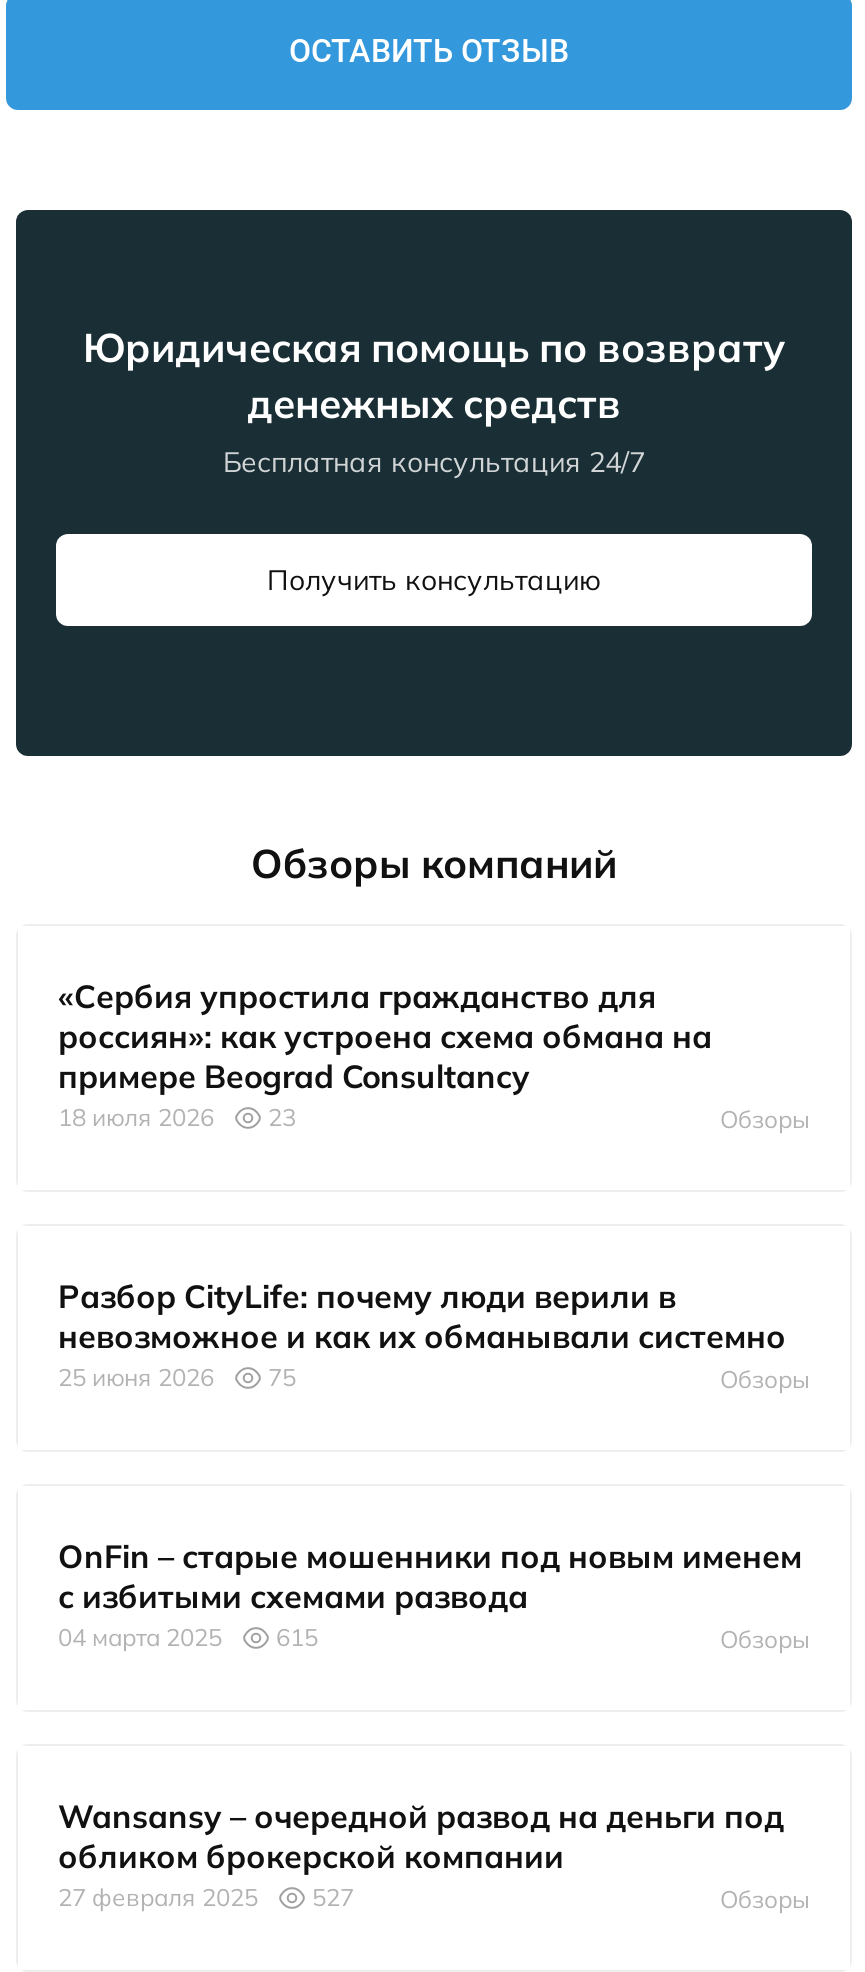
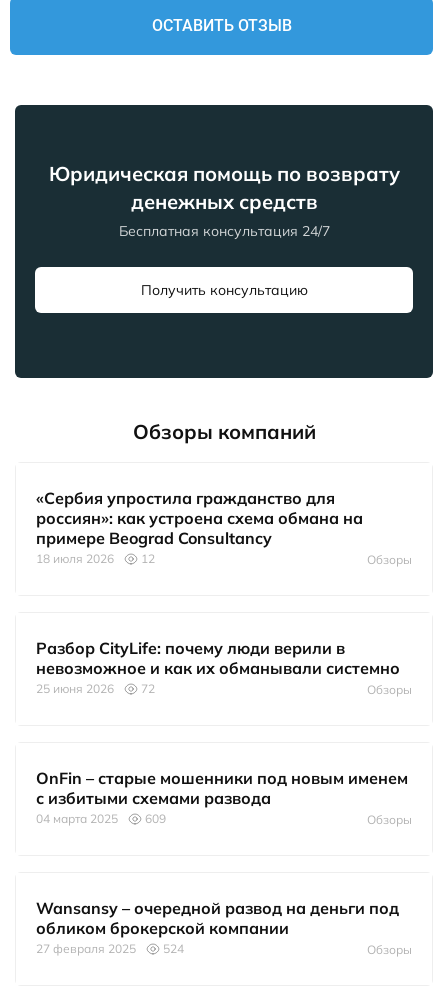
[58,1103,296,1133] 18 июля 2026 23 -> [36,551,155,566] 18 июля 2026 12
[58,1363,296,1393] 25 июня 2026 75 -> [36,681,155,696] 25 июня 2026 72
[58,1623,318,1653] 04 марта 2025 615 -> [36,811,166,826] 04 марта 2025 609
[58,1883,354,1913] 27 февраля 2025 527 -> [36,941,184,956] 27 февраля 2025 524

